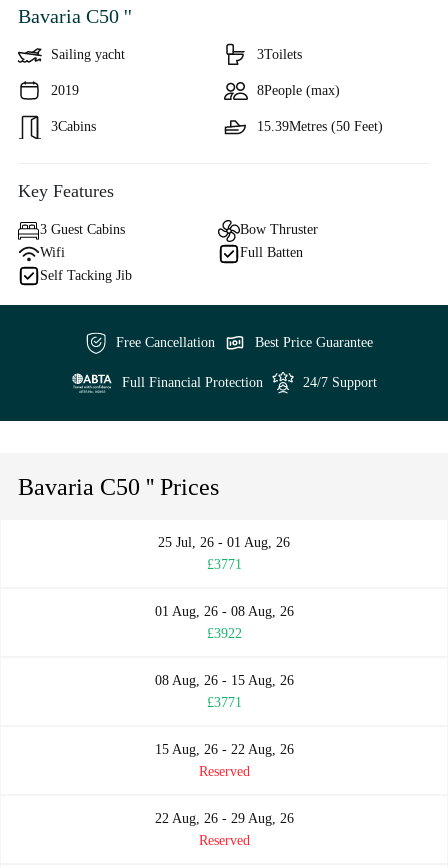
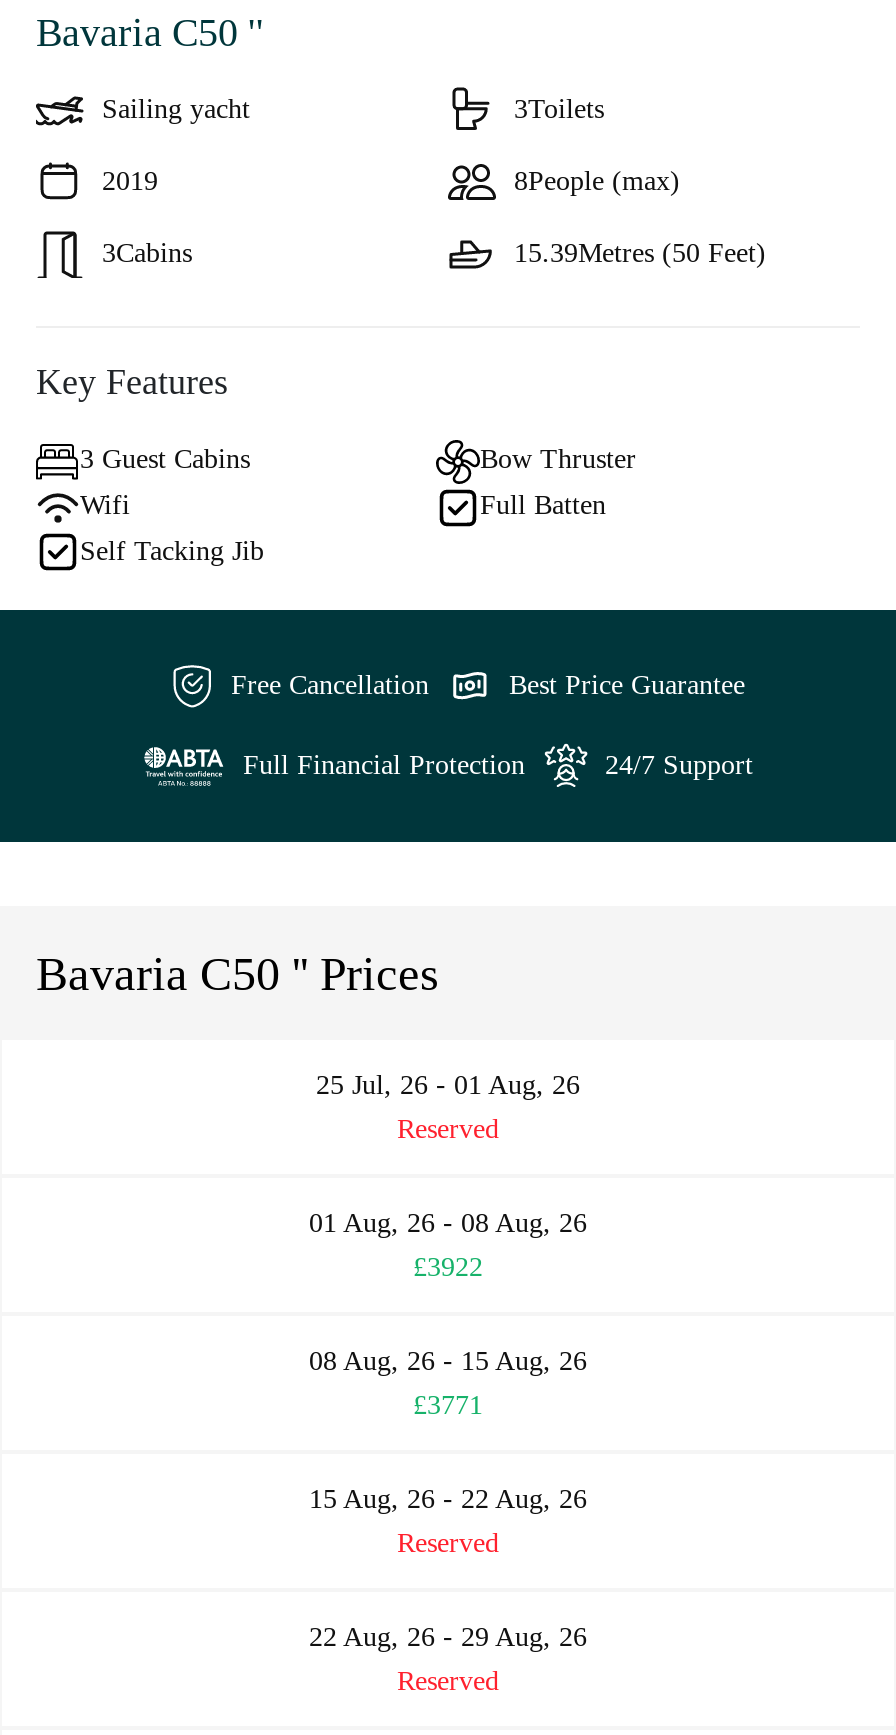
[206,557,241,572] £3771 -> [397,1113,499,1143] Reserved

